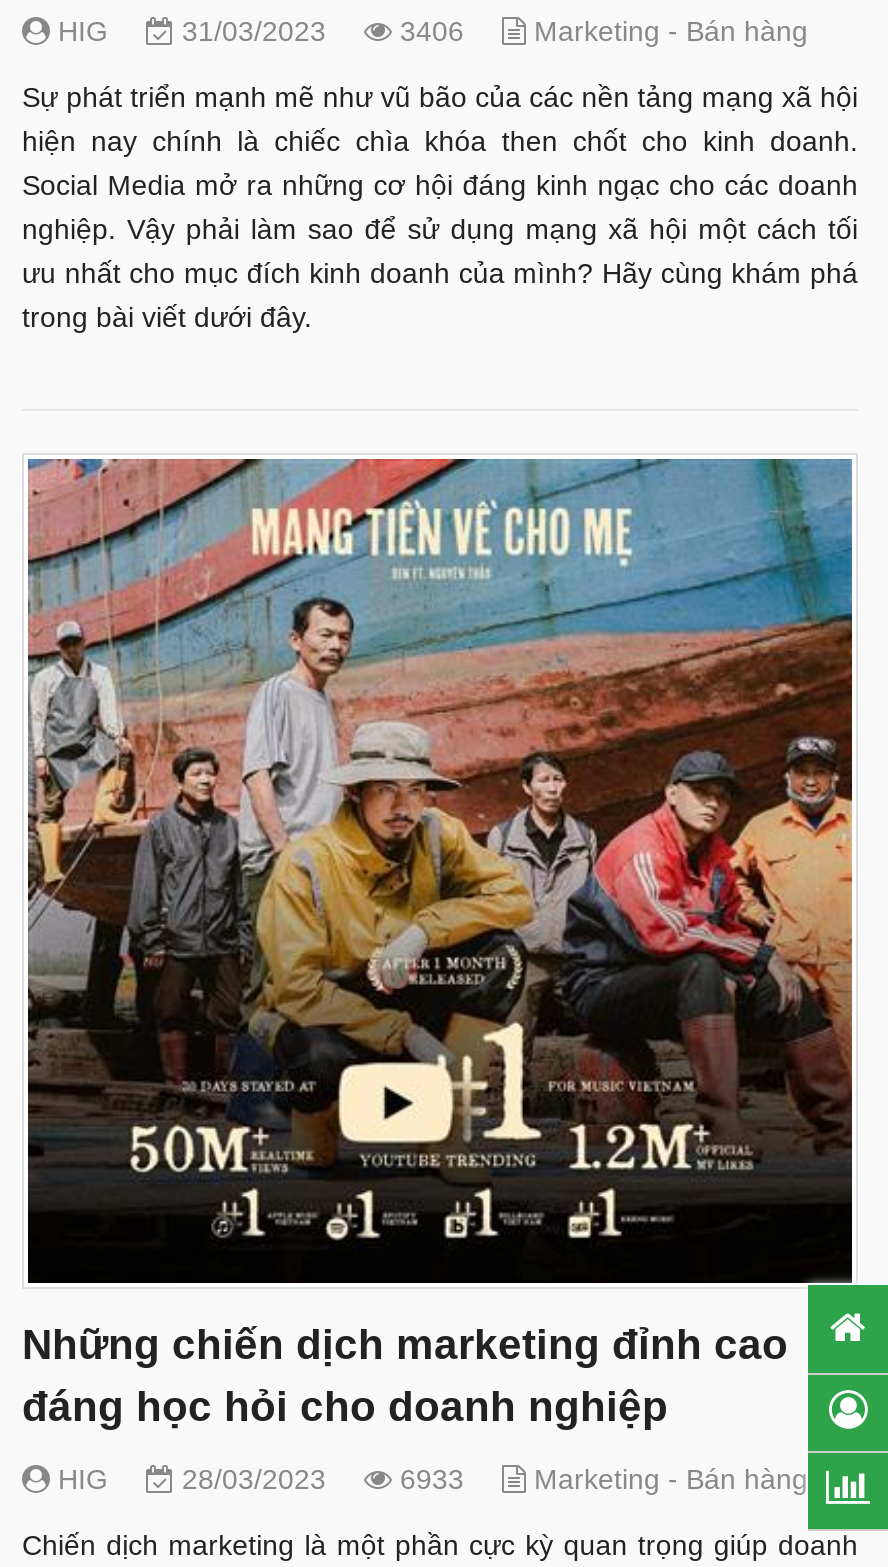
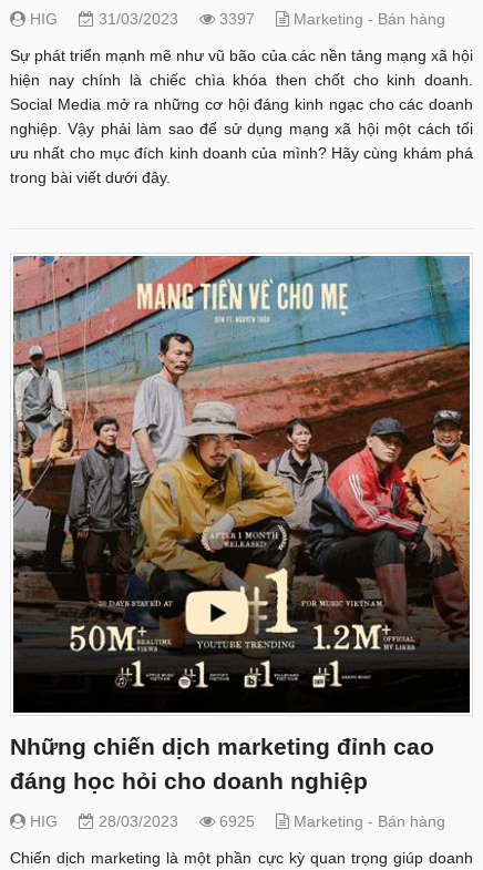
[392,14,464,46] 3406 -> [215,10,255,27] 3397
[806,1281,882,1531] [image] -> none
[392,1462,464,1494] 6933 -> [215,812,255,830] 6925

